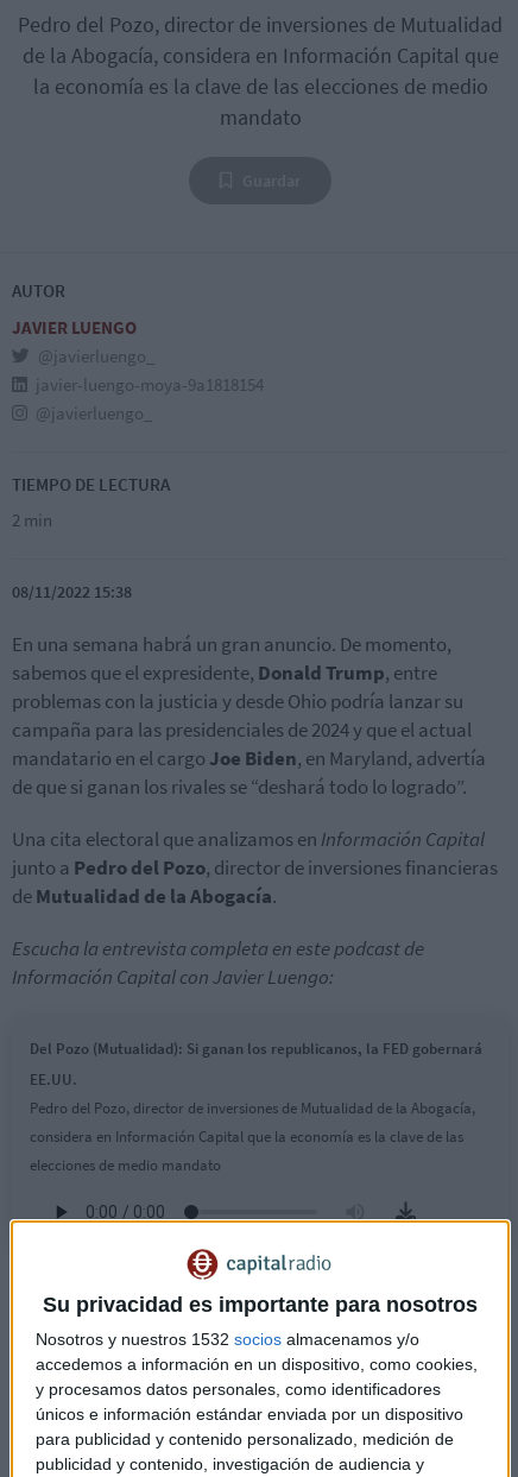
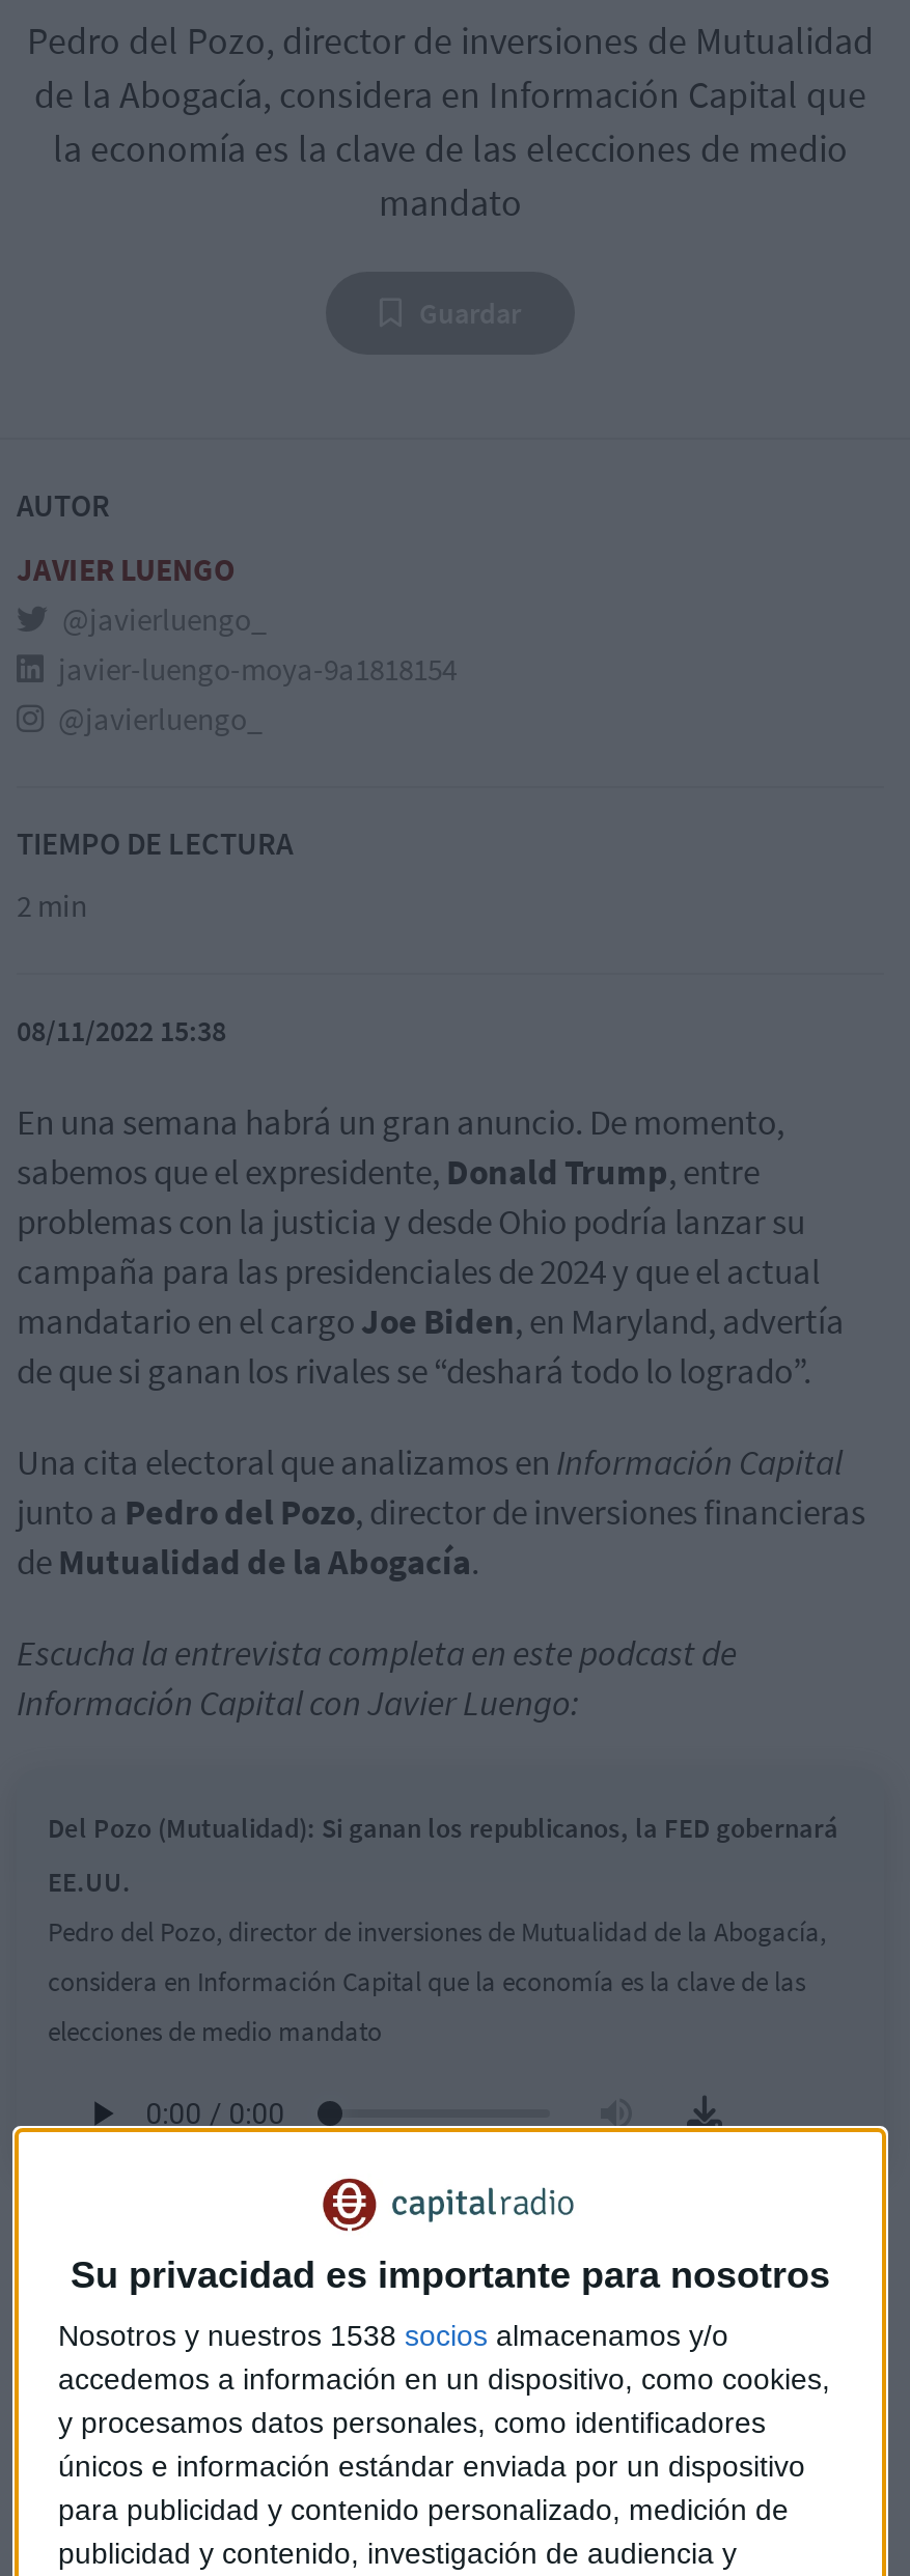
[36,1329,419,1348] Nosotros y nuestros 1532 socios almacenamos y/o -> [58,2318,728,2351] Nosotros y nuestros 1538 socios almacenamos y/o

